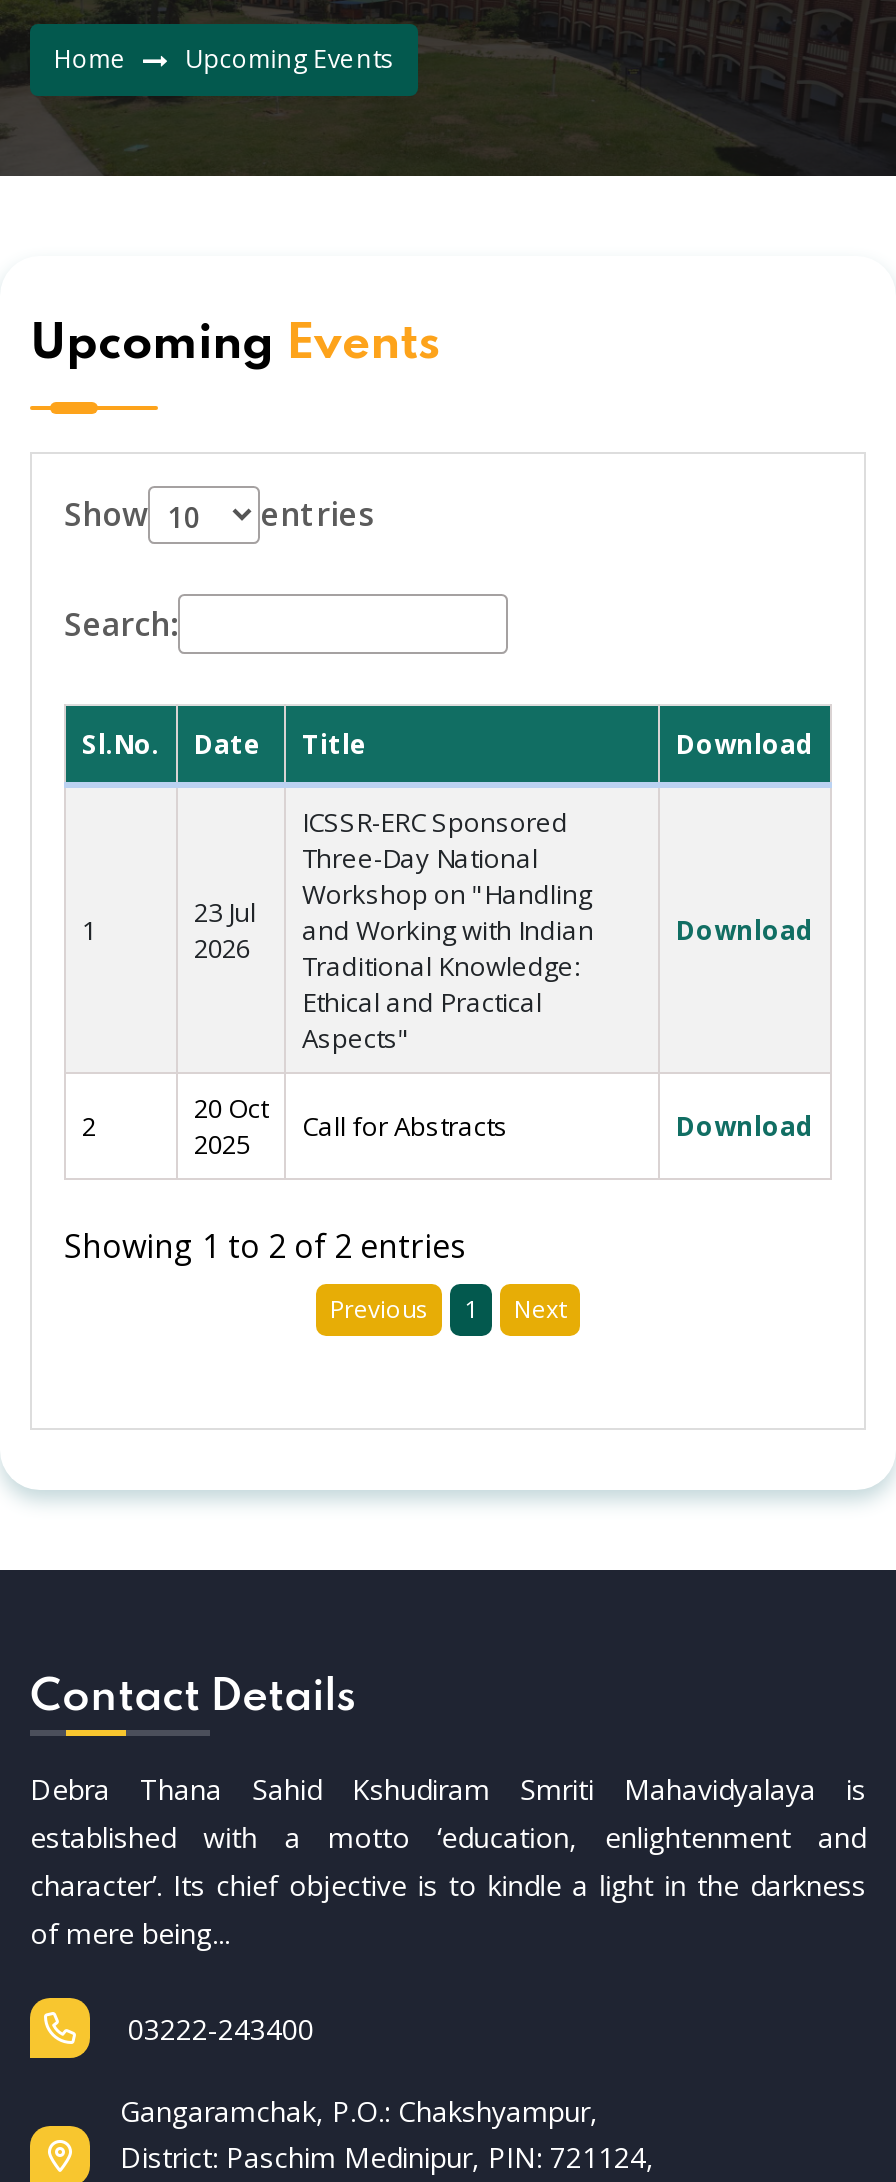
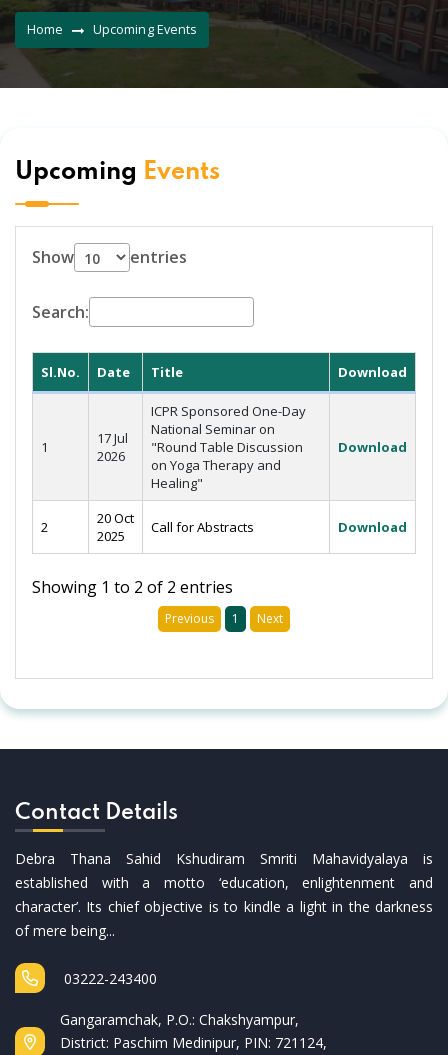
[302,804,594,1056] ICSSR-ERC Sponsored | Three-Day National | Workshop on "Handling | and Working with Indian | Traditional Knowledge: | Ethical and Practical | Aspects" -> [151,402,306,492] ICPR Sponsored One-Day | National Seminar on | "Round Table Discussion | on Yoga Therapy and | Healing"
[194,894,256,930] 23 Jul -> [97,429,128,447] 17 Jul

